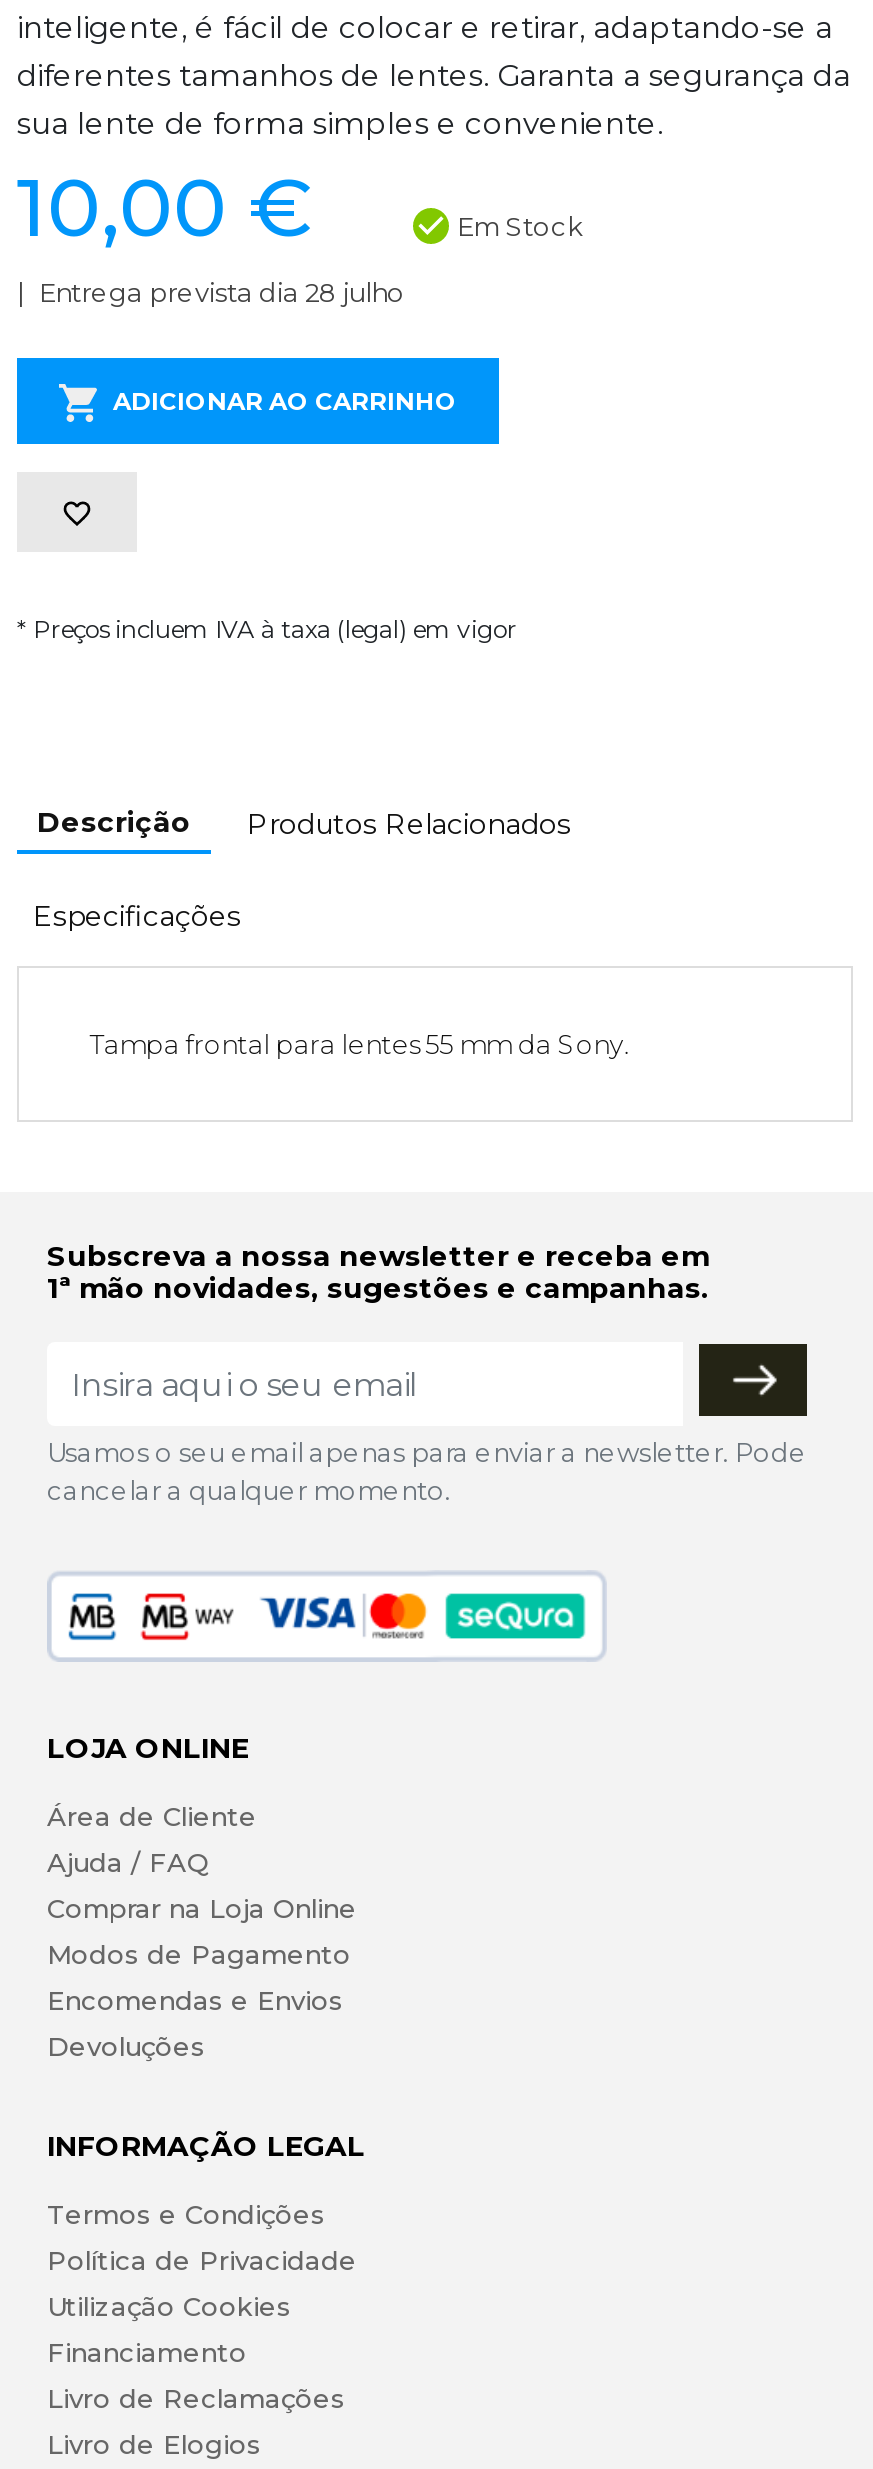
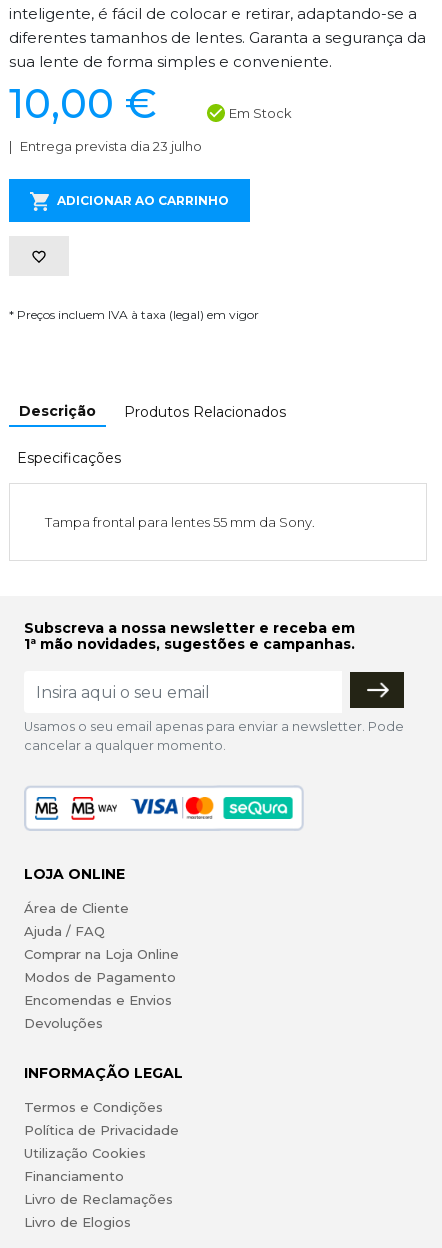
[39,275,405,307] Entrega prevista dia 28 julho -> [20,138,202,154] Entrega prevista dia 23 julho

